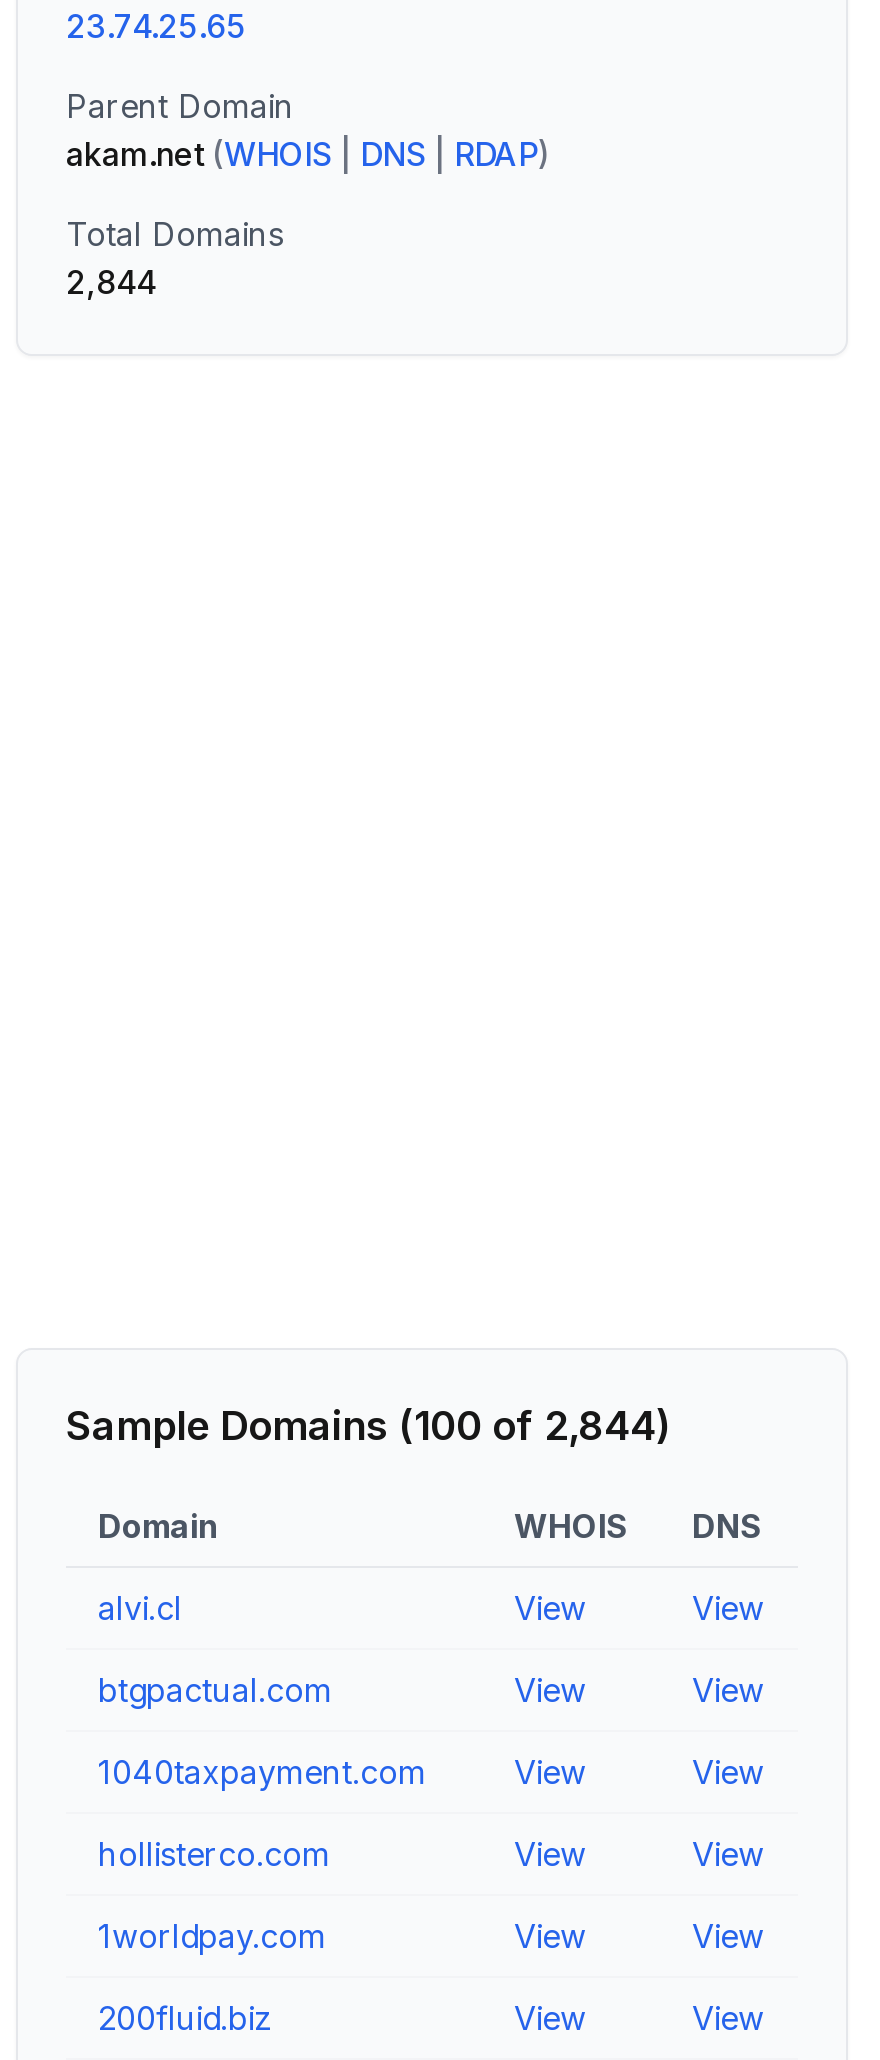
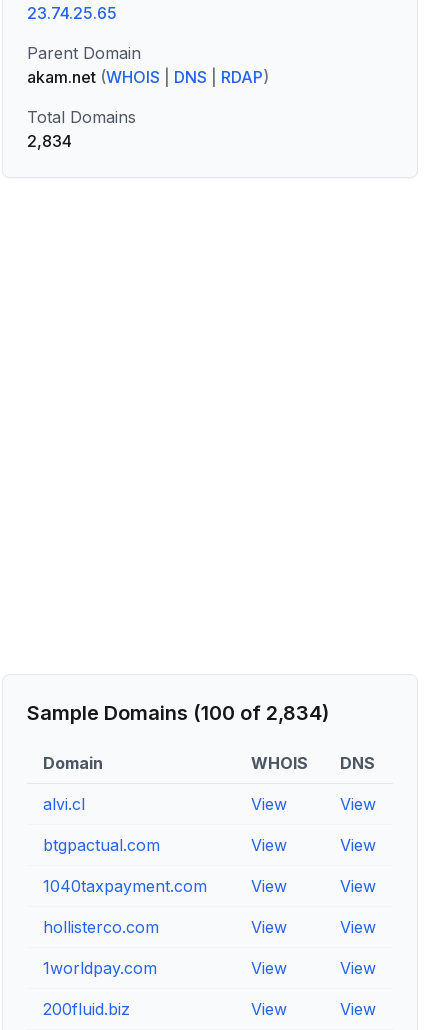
[66,262,156,302] 2,844 -> [27,131,72,151] 2,834
[66,1402,670,1450] Sample Domains (100 of 2,844) -> [27,701,329,725] Sample Domains (100 of 2,834)

